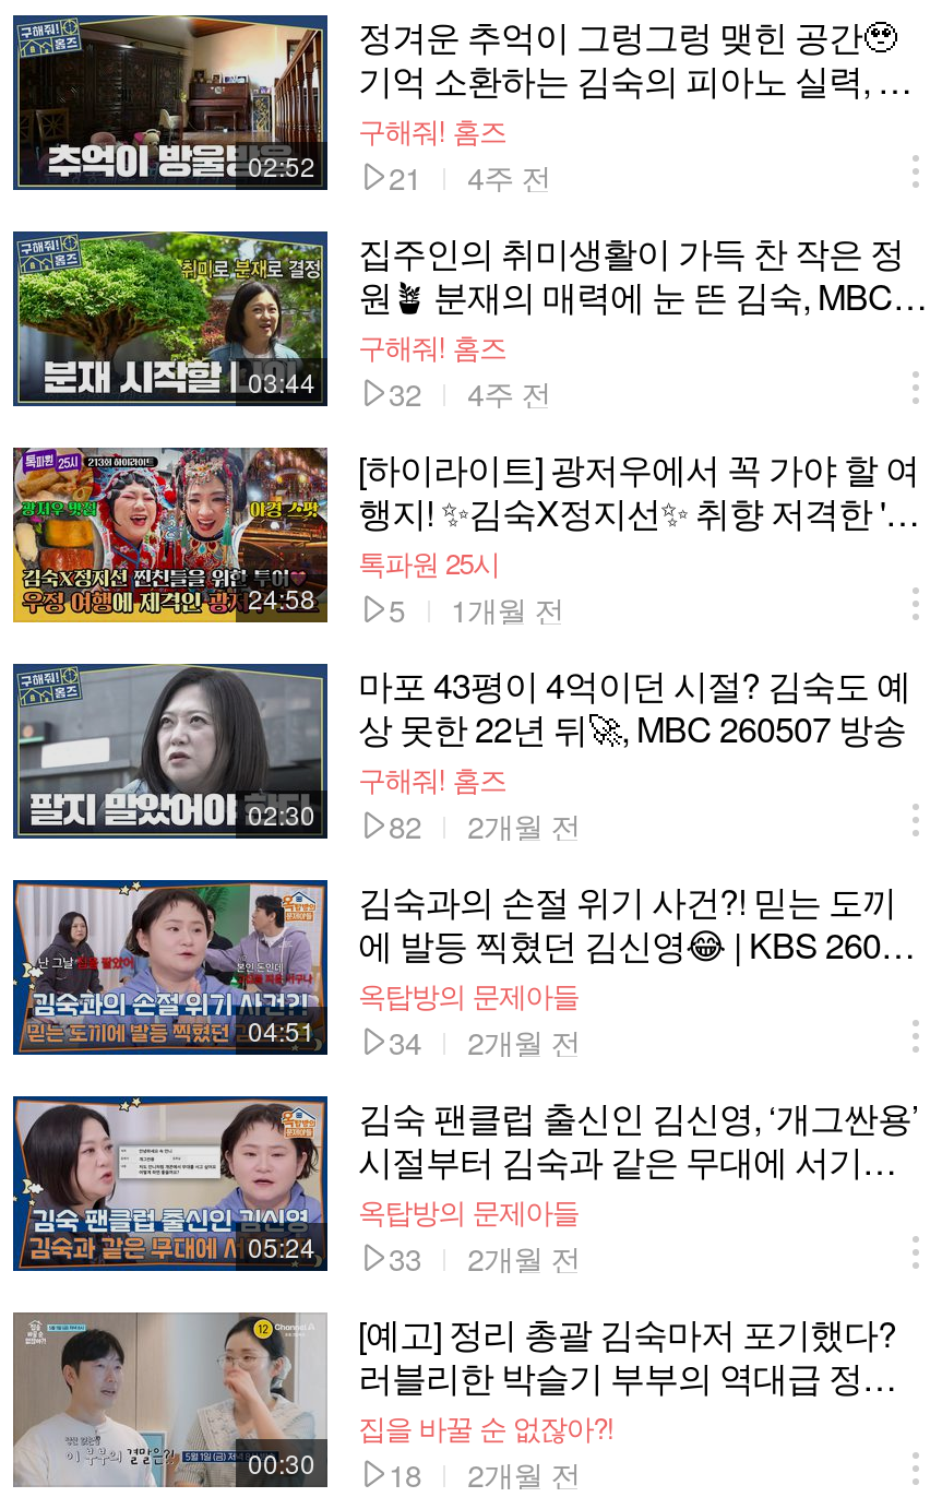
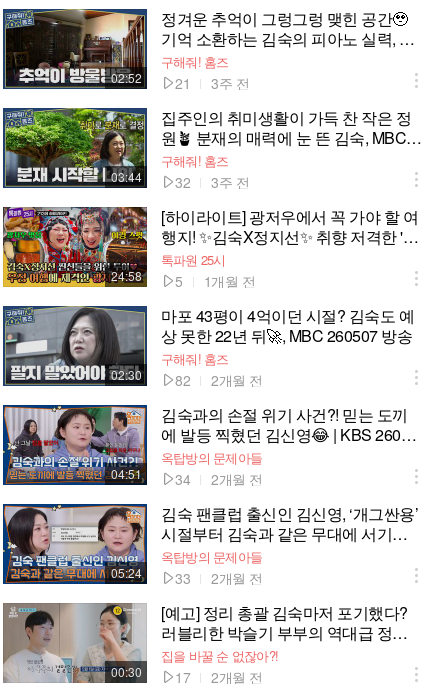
[248,147,551,199] 02:52 21 4주 전 -> [110,69,249,93] 02:52 21 3주 전
[248,363,551,415] 03:44 32 4주 전 -> [110,168,249,192] 03:44 32 3주 전
[248,1444,580,1496] 00:30 18 2개월 전 -> [110,663,263,687] 00:30 17 2개월 전

